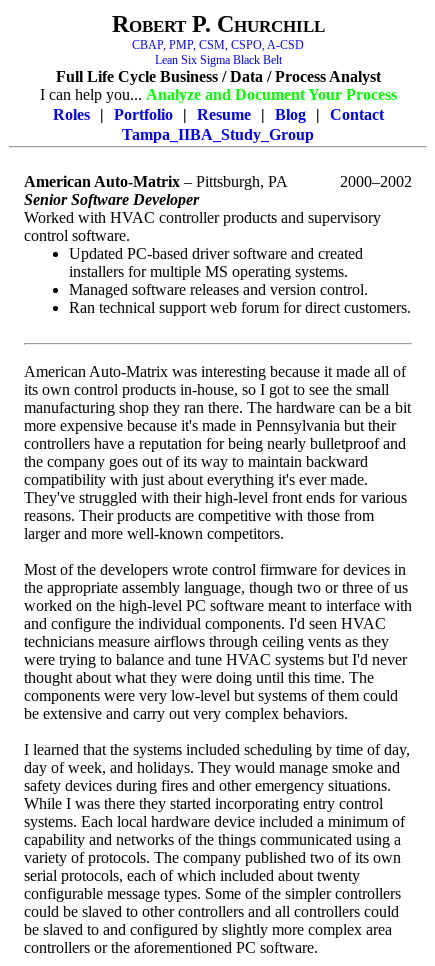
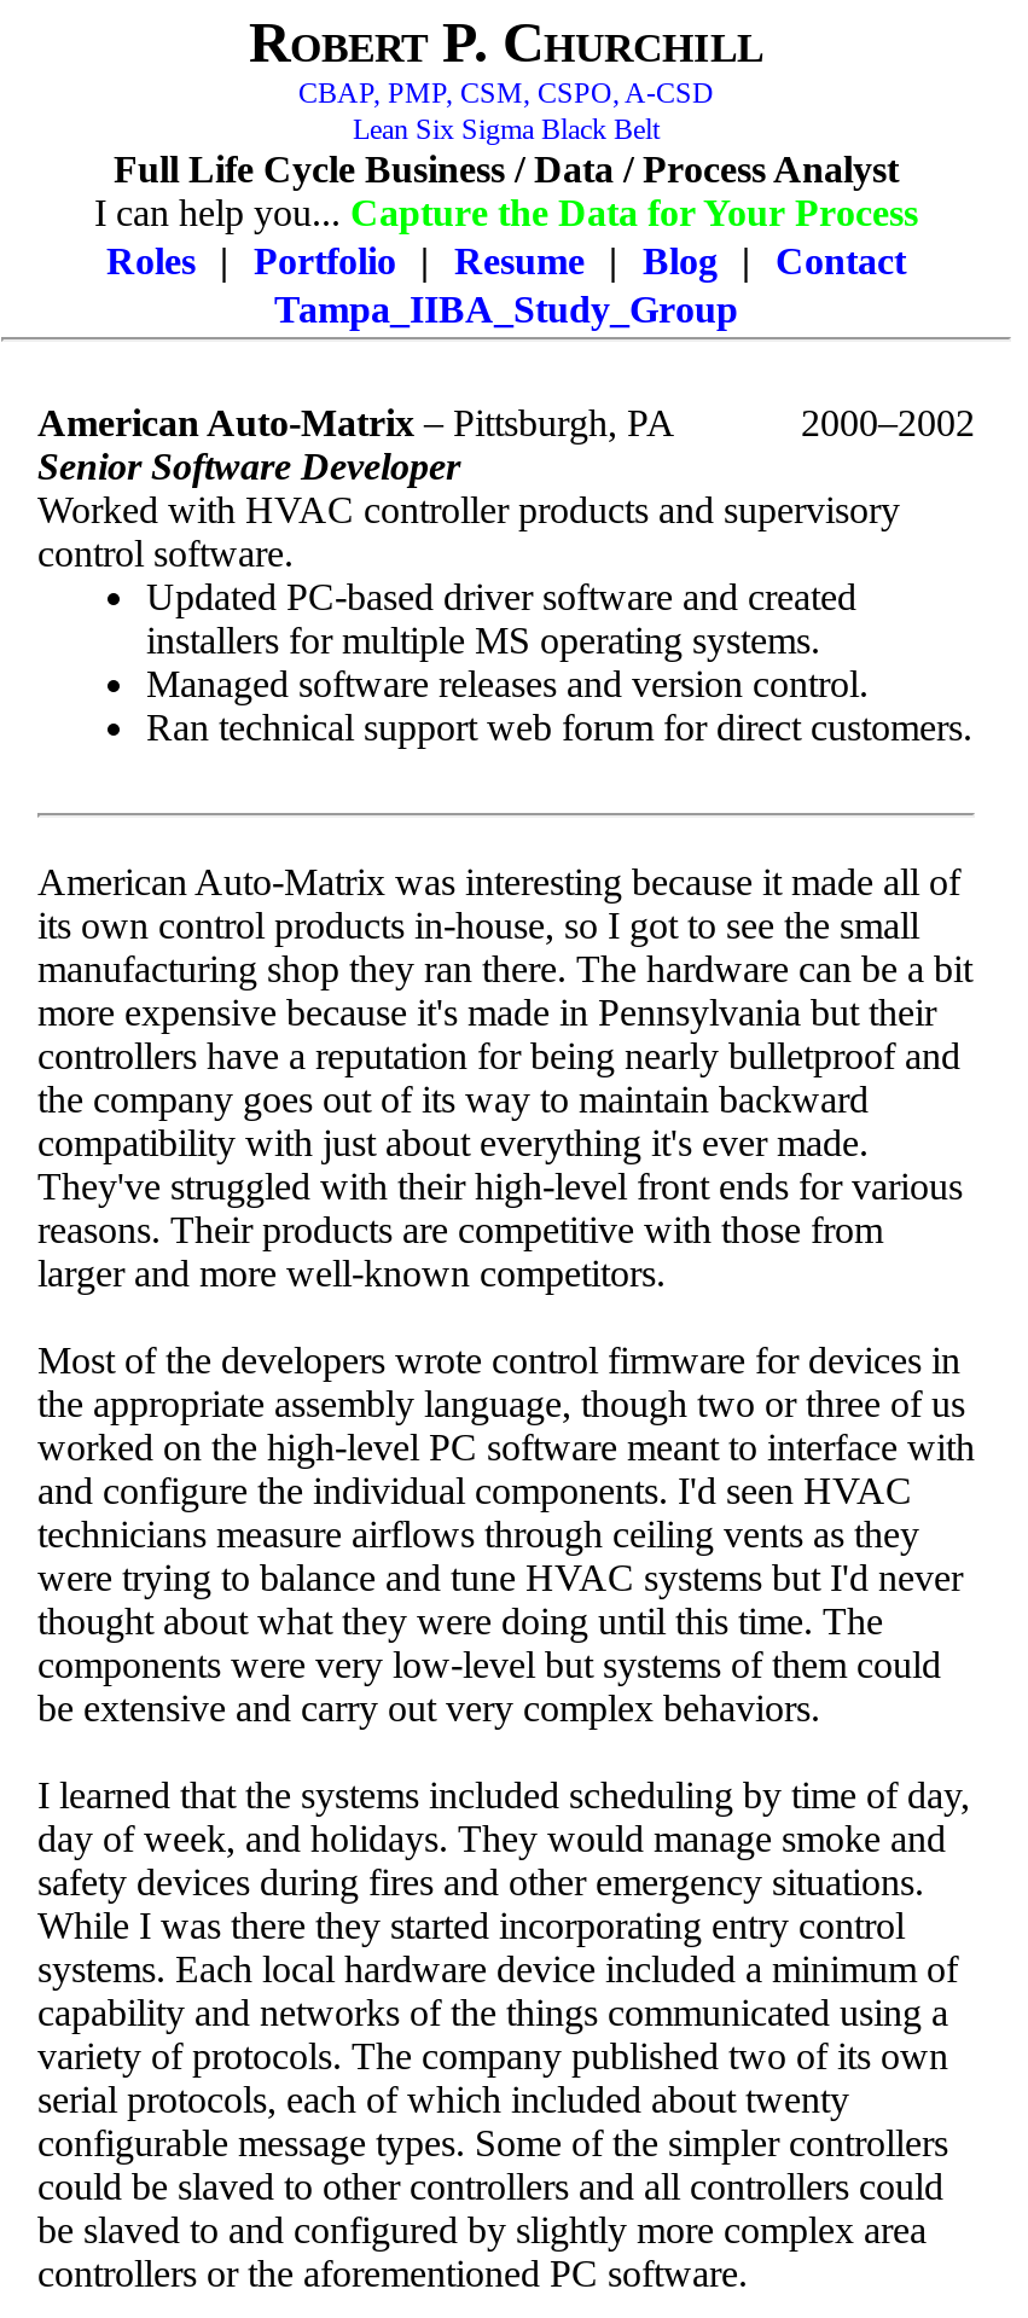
[39,86,396,103] I can help you... Analyze and Document Your Process -> [94,192,918,233] I can help you... Capture the Data for Your Process

